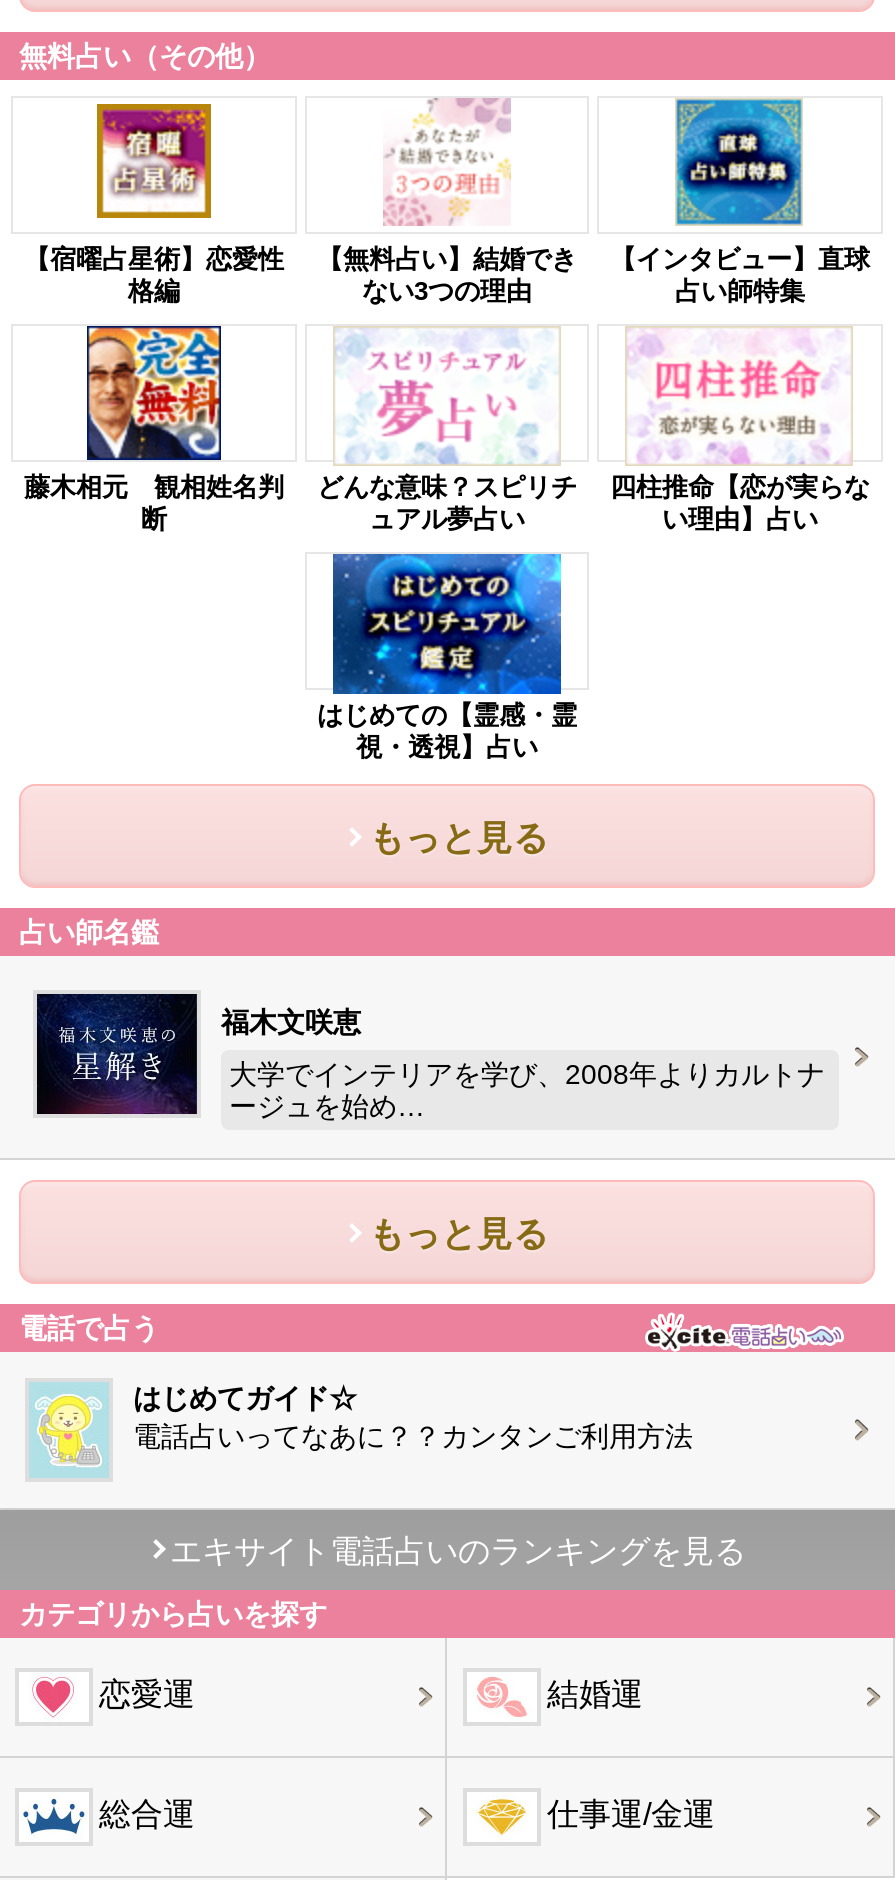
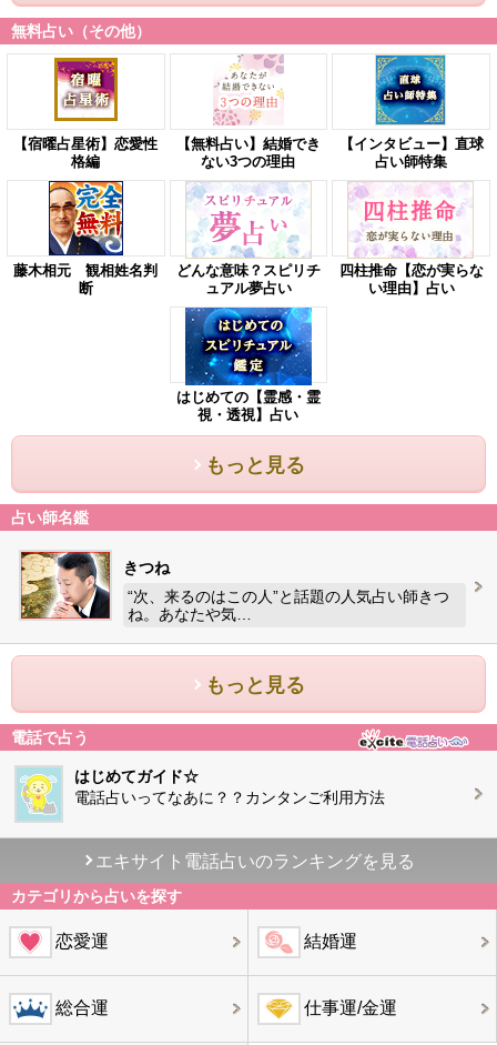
[35,992,361,1116] [image] | 福木文咲恵 -> [20,551,170,620] [image] | きつね
[229,1058,825,1122] 大学でインテリアを学び、2008年よりカルトナ | ージュを始め… -> [128,587,449,623] “次、来るのはこの人”と話題の人気占い師きつ | ね。あなたや気…

